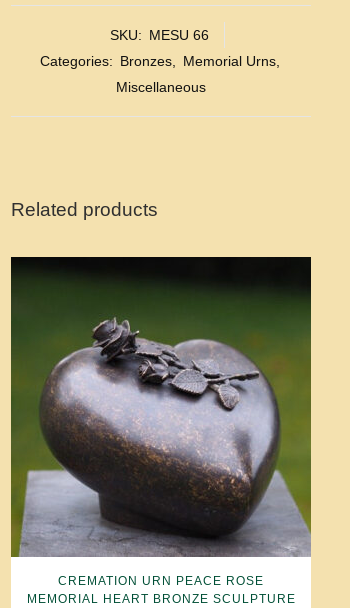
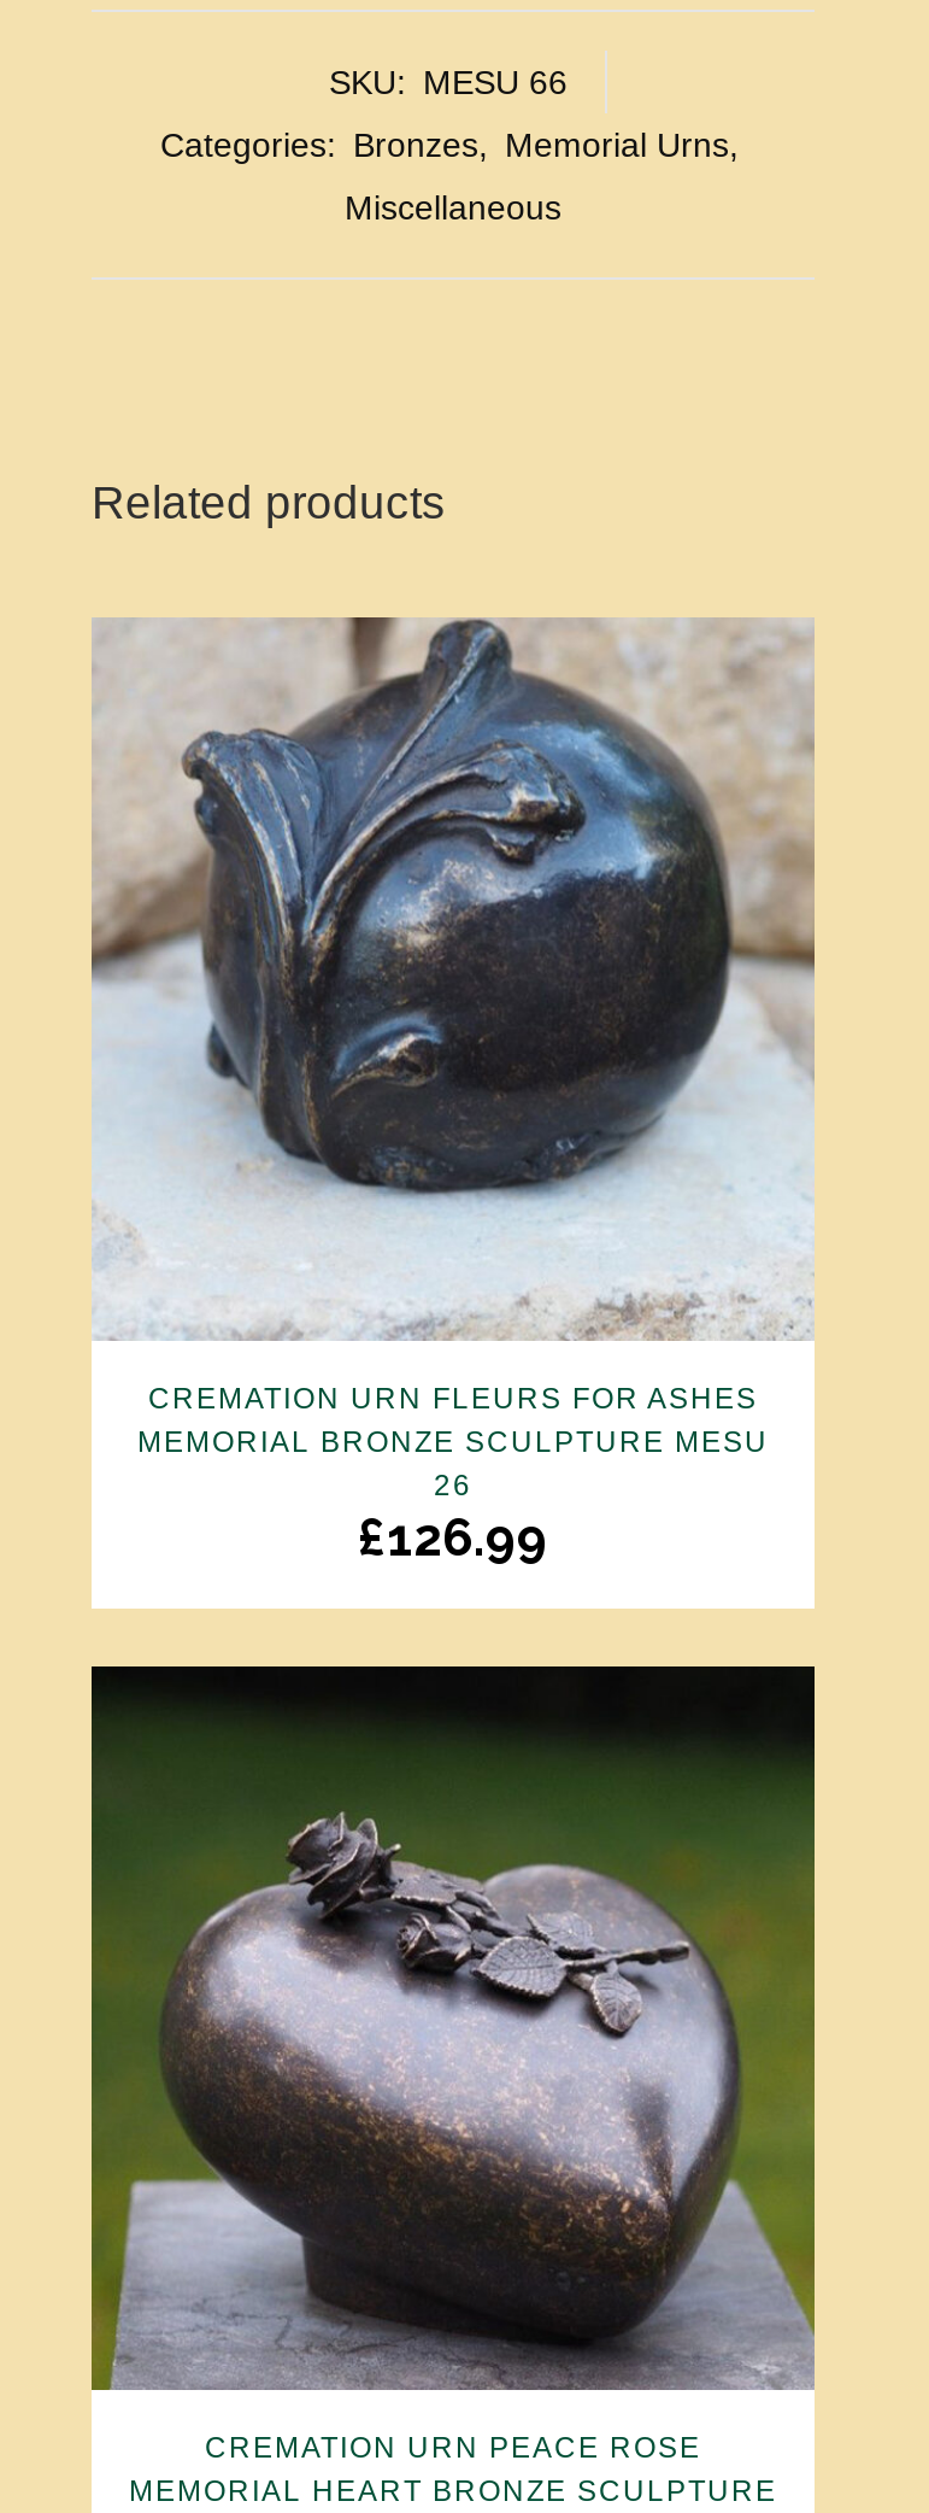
none -> [92,617,815,1568] [image] | CREMATION URN FLEURS FOR ASHES | MEMORIAL BRONZE SCULPTURE MESU | 26 | £126.99

